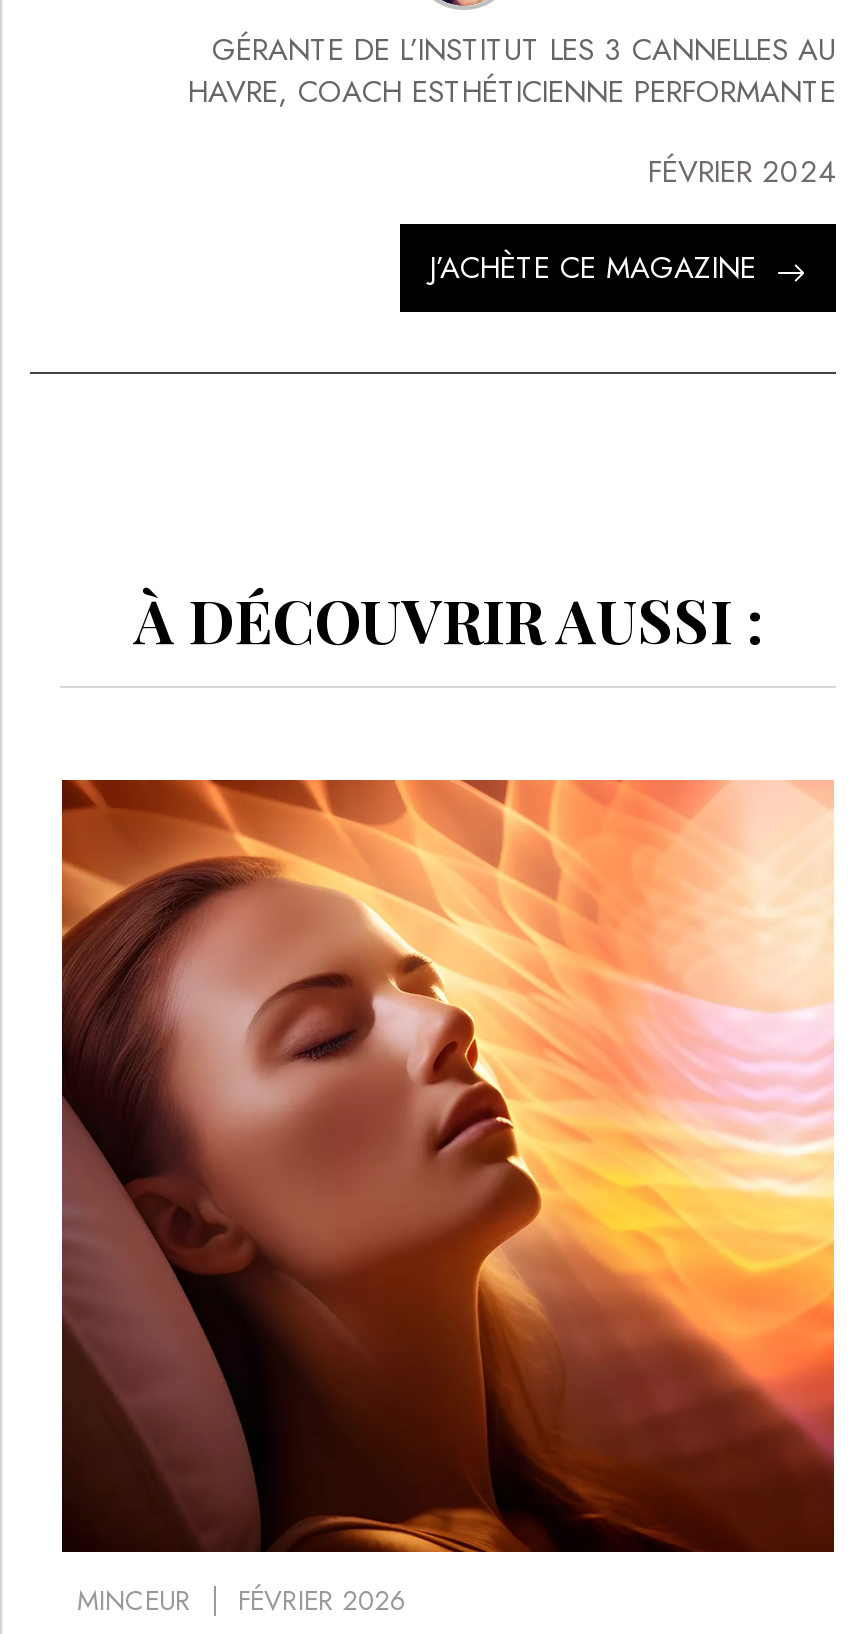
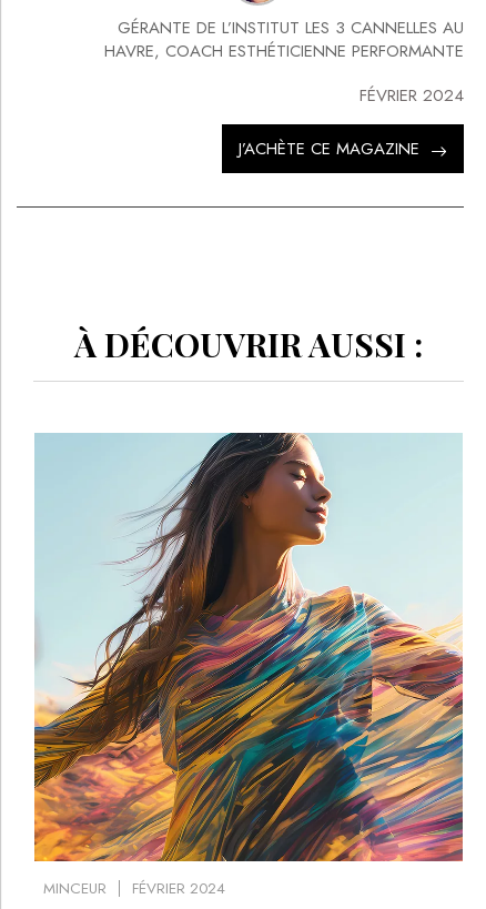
[60,778,836,1621] [image] | MINCEUR FÉVRIER 2026 -> [33,432,464,899] [image] | MINCEUR FÉVRIER 2024

